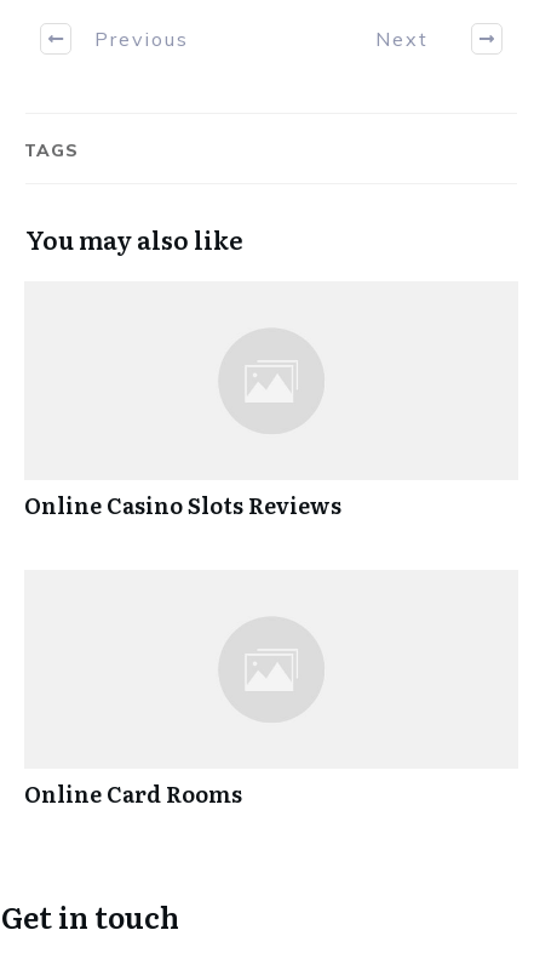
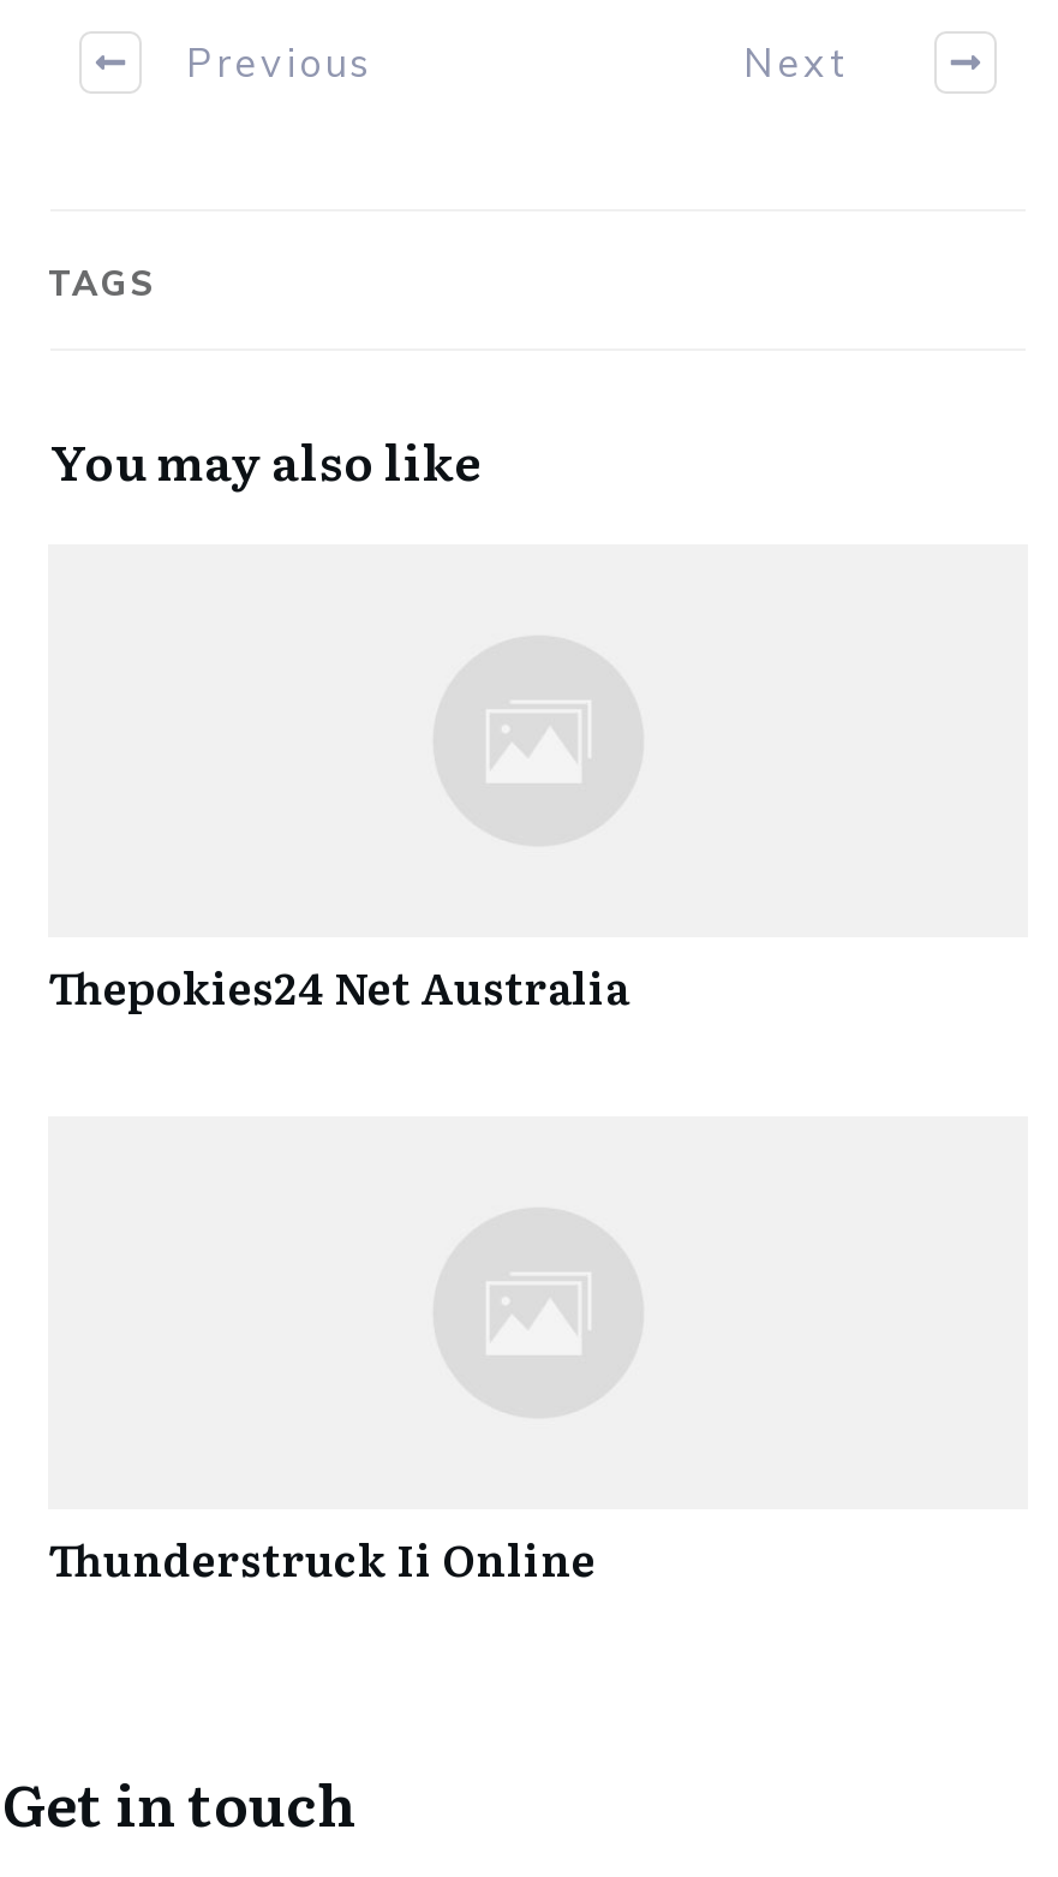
[24,489,341,522] Online Casino Slots Reviews -> [48,955,629,1020] Thepokies24 Net Australia
[24,778,242,810] Online Card Rooms -> [48,1527,596,1592] Thunderstruck Ii Online

